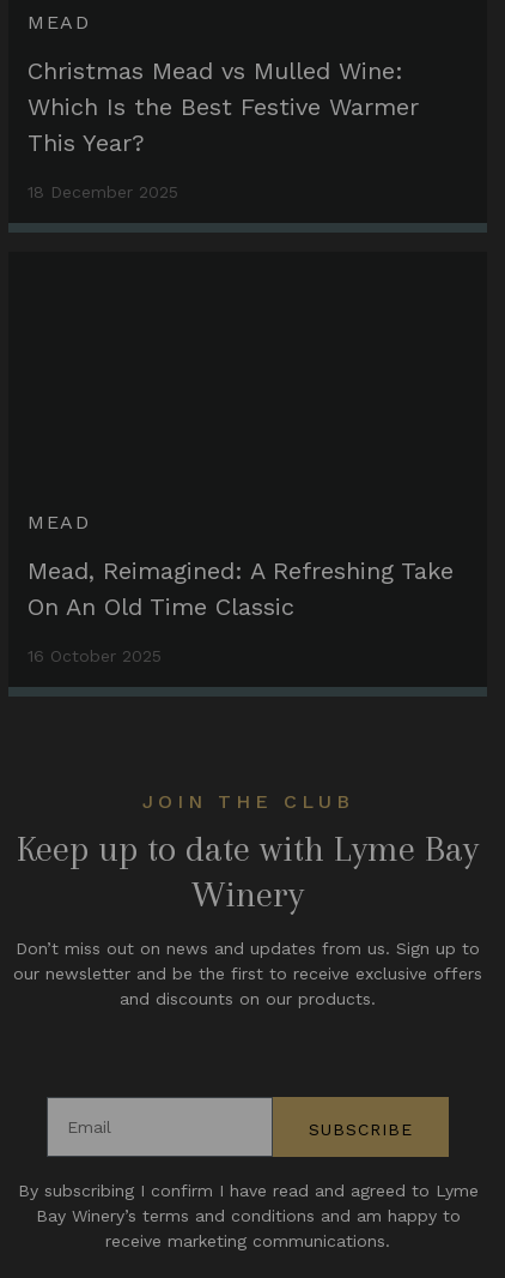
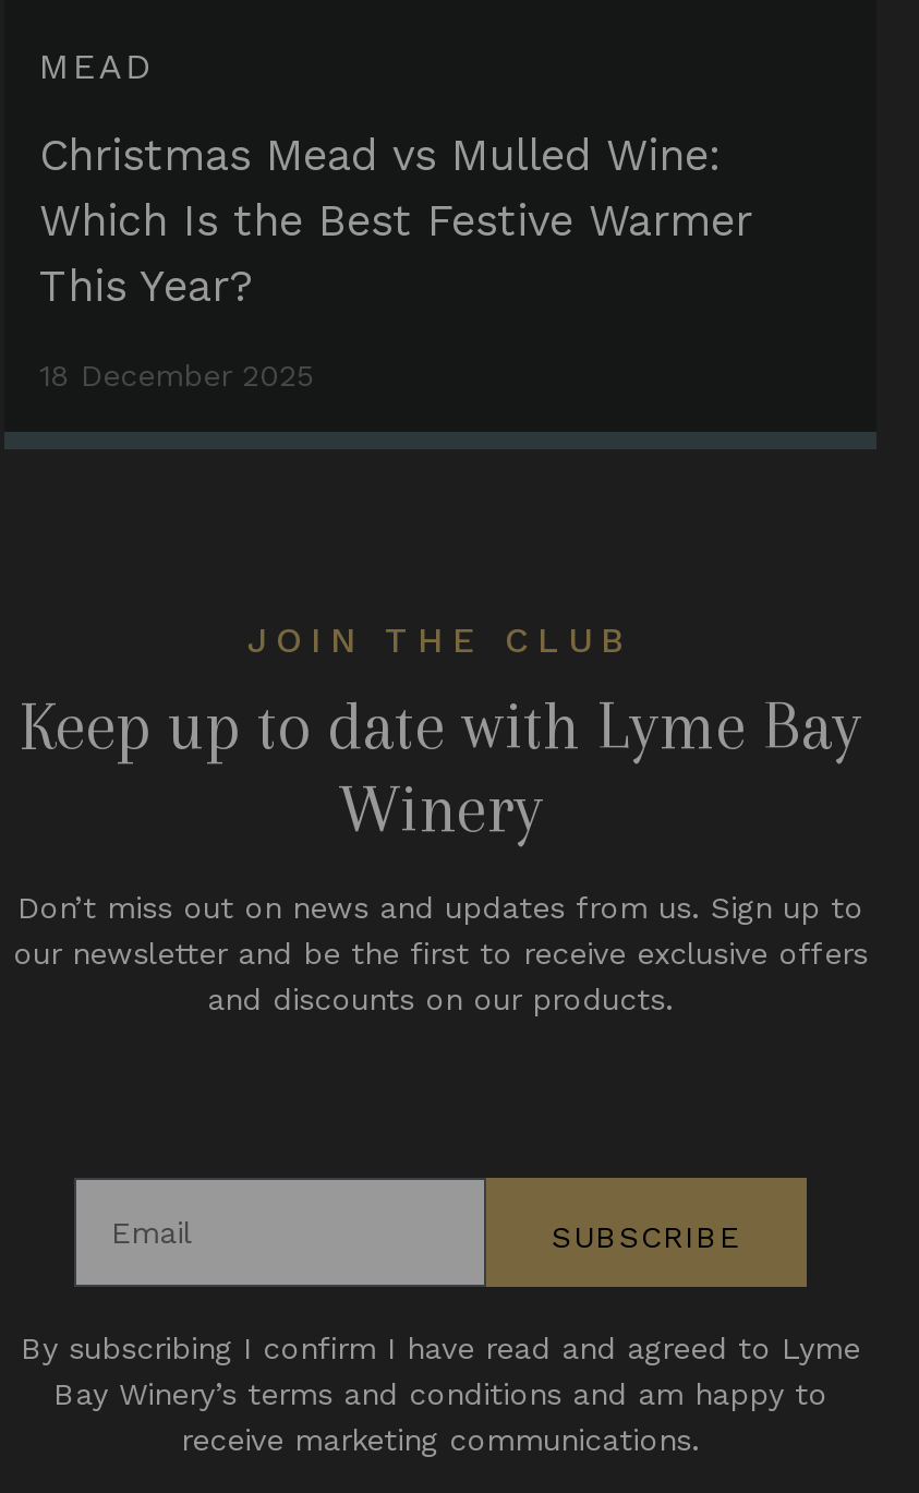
[28,511,454,665] MEAD | Mead, Reimagined: A Refreshing Take | On An Old Time Classic | 16 October 2025 -> none

